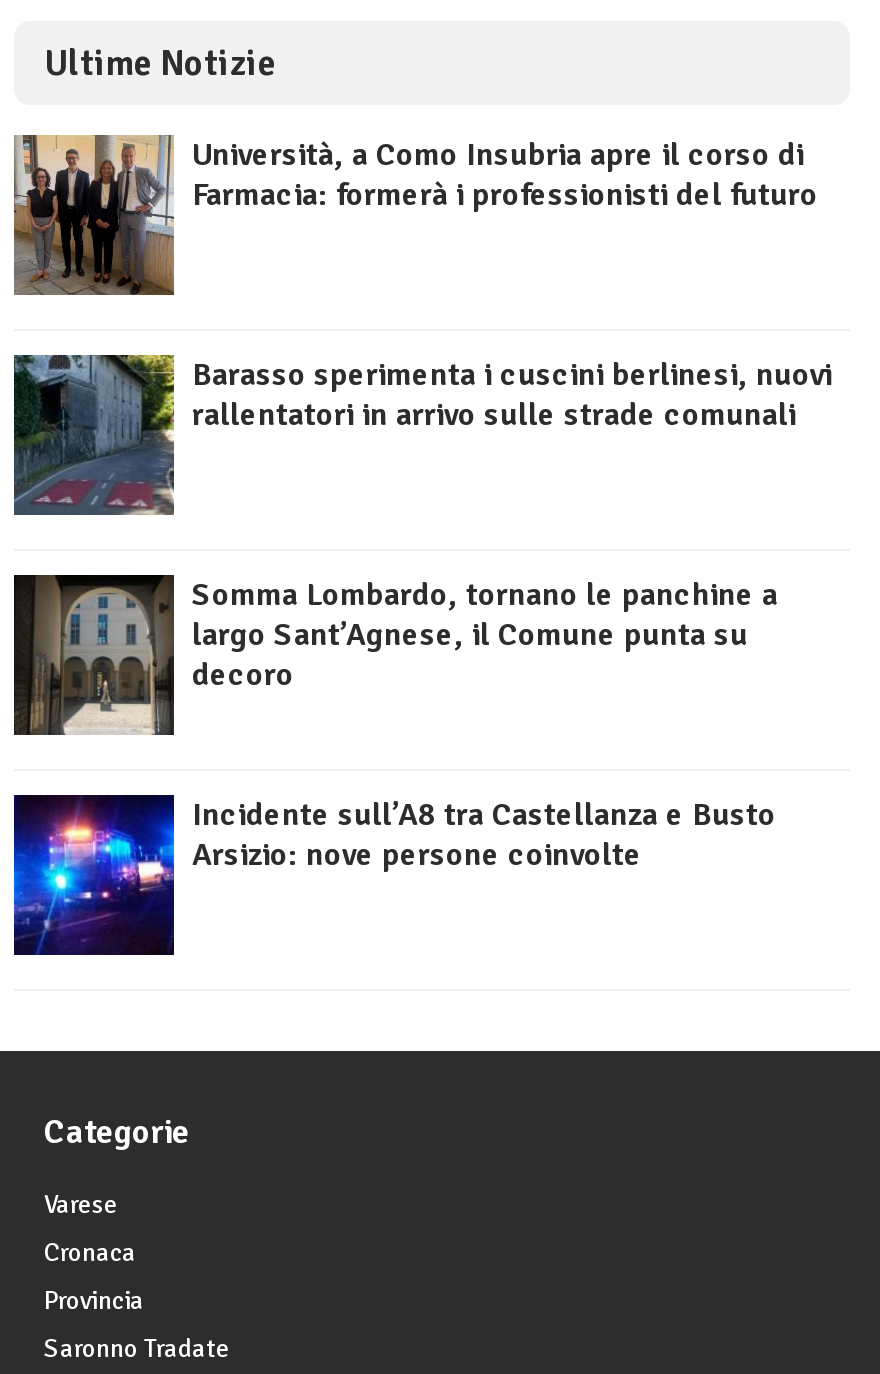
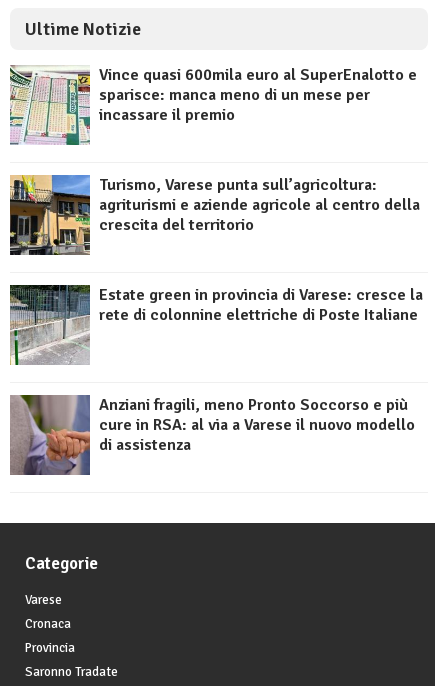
[14,135,818,297] [image] | Università, a Como Insubria apre il corso di | Farmacia: formerà i professionisti del futuro -> [10,65,417,145] [image] | Vince quasi 600mila euro al SuperEnalotto e | sparisce: manca meno di un mese per | incassare il premio
[12,353,834,515] [image] | Barasso sperimenta i cuscini berlinesi, nuovi | rallentatori in arrivo sulle strade comunali -> [9,174,420,255] [image] | Turismo, Varese punta sull’agricoltura: | agriturismi e aziende agricole al centro della | crescita del territorio
[12,575,778,737] [image] | Somma Lombardo, tornano le panchine a | largo Sant’Agnese, il Comune punta su | decoro -> [9,284,423,366] [image] | Estate green in provincia di Varese: cresce la | rete di colonnine elettriche di Poste Italiane
[12,793,776,957] [image] | Incidente sull’A8 tra Castellanza e Busto | Arsizio: nove persone coinvolte -> [9,394,415,476] [image] | Anziani fragili, meno Pronto Soccorso e più | cure in RSA: al via a Varese il nuovo modello | di assistenza

